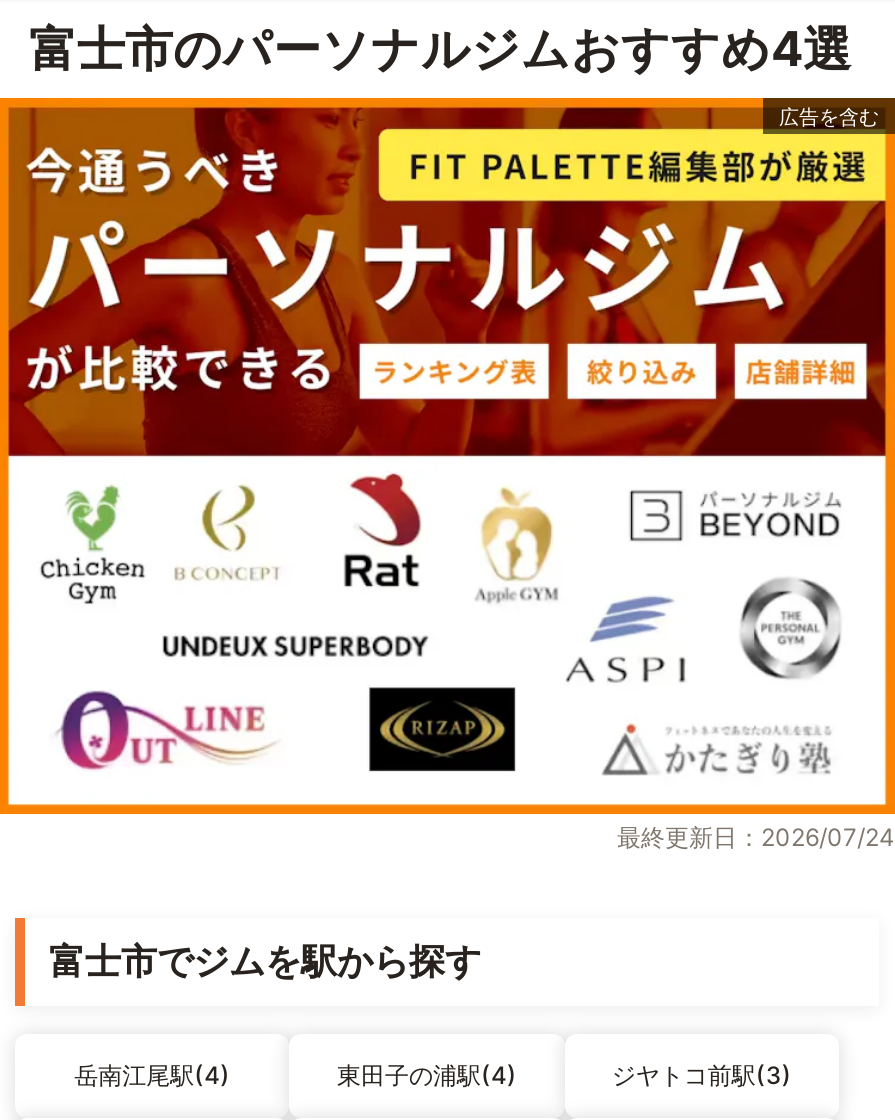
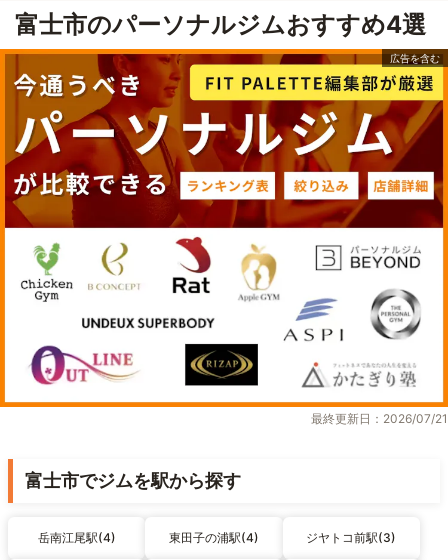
[617,823,895,853] 最終更新日：2026/07/24 -> [311,411,448,426] 最終更新日：2026/07/21

